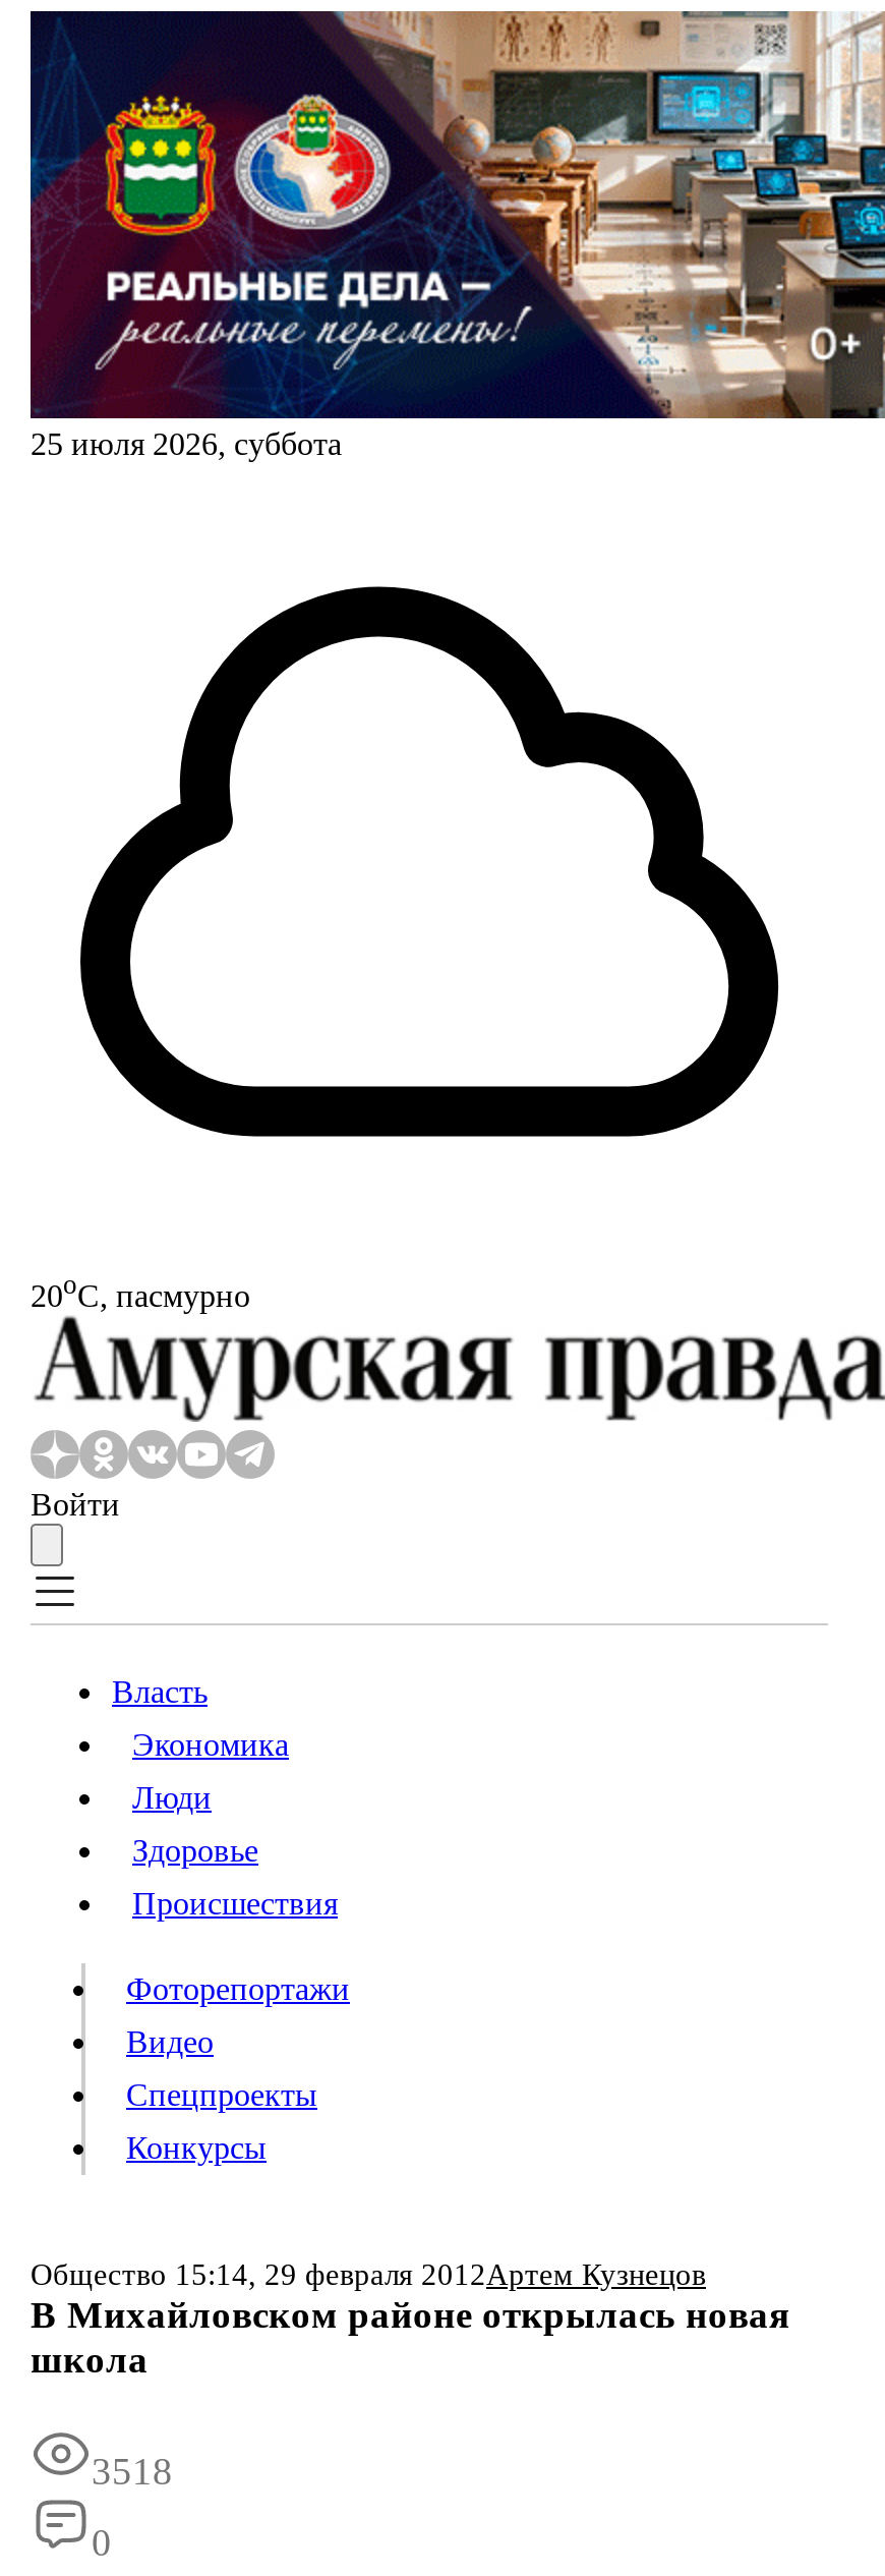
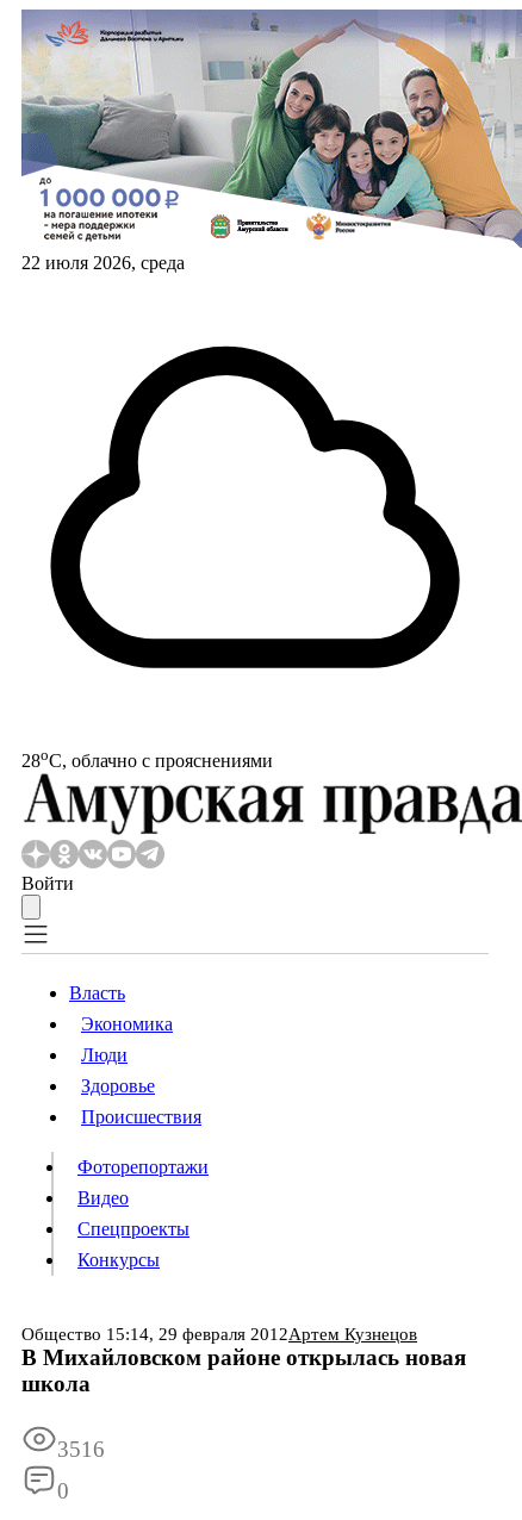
[28,9,879,461] [image] | 25 июля 2026, суббота -> [20,10,518,273] [image] | 22 июля 2026, среда
[31,1269,250,1313] 20oС, пасмурно -> [21,746,273,771] 28oС, облачно с прояснениями
[92,2450,173,2493] 3518 -> [57,1437,105,1462] 3516

